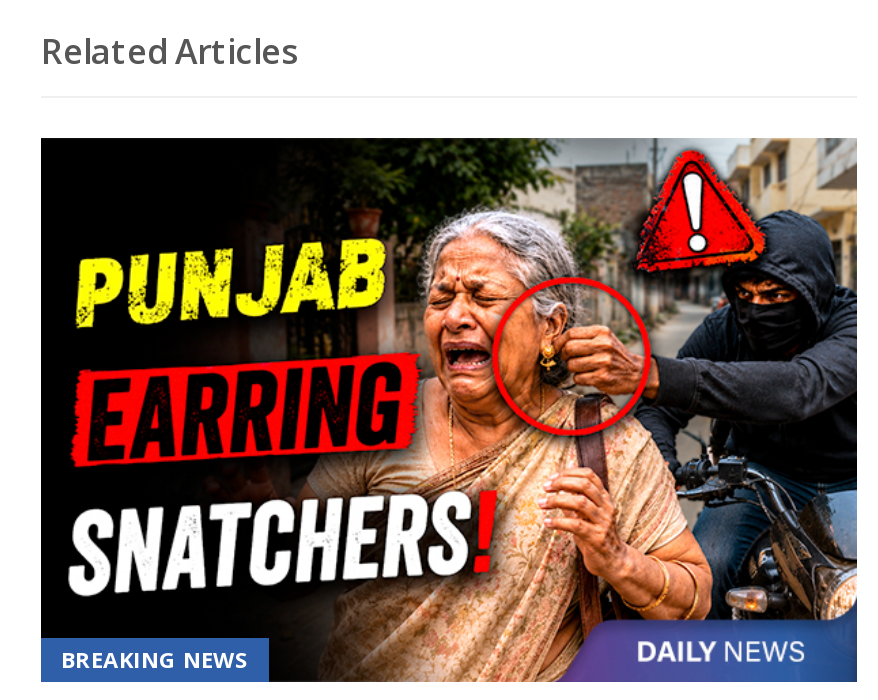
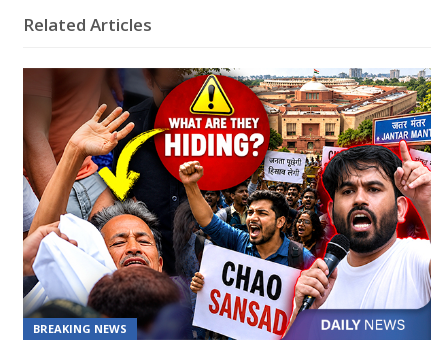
[39,136,859,684] [image] -> [22,67,432,341] [image]

